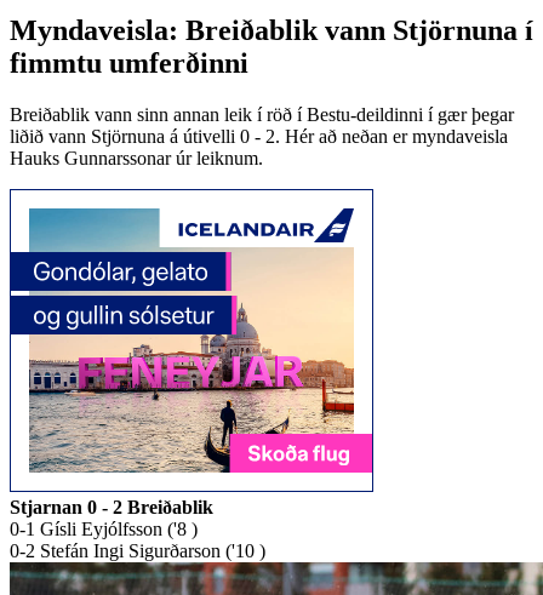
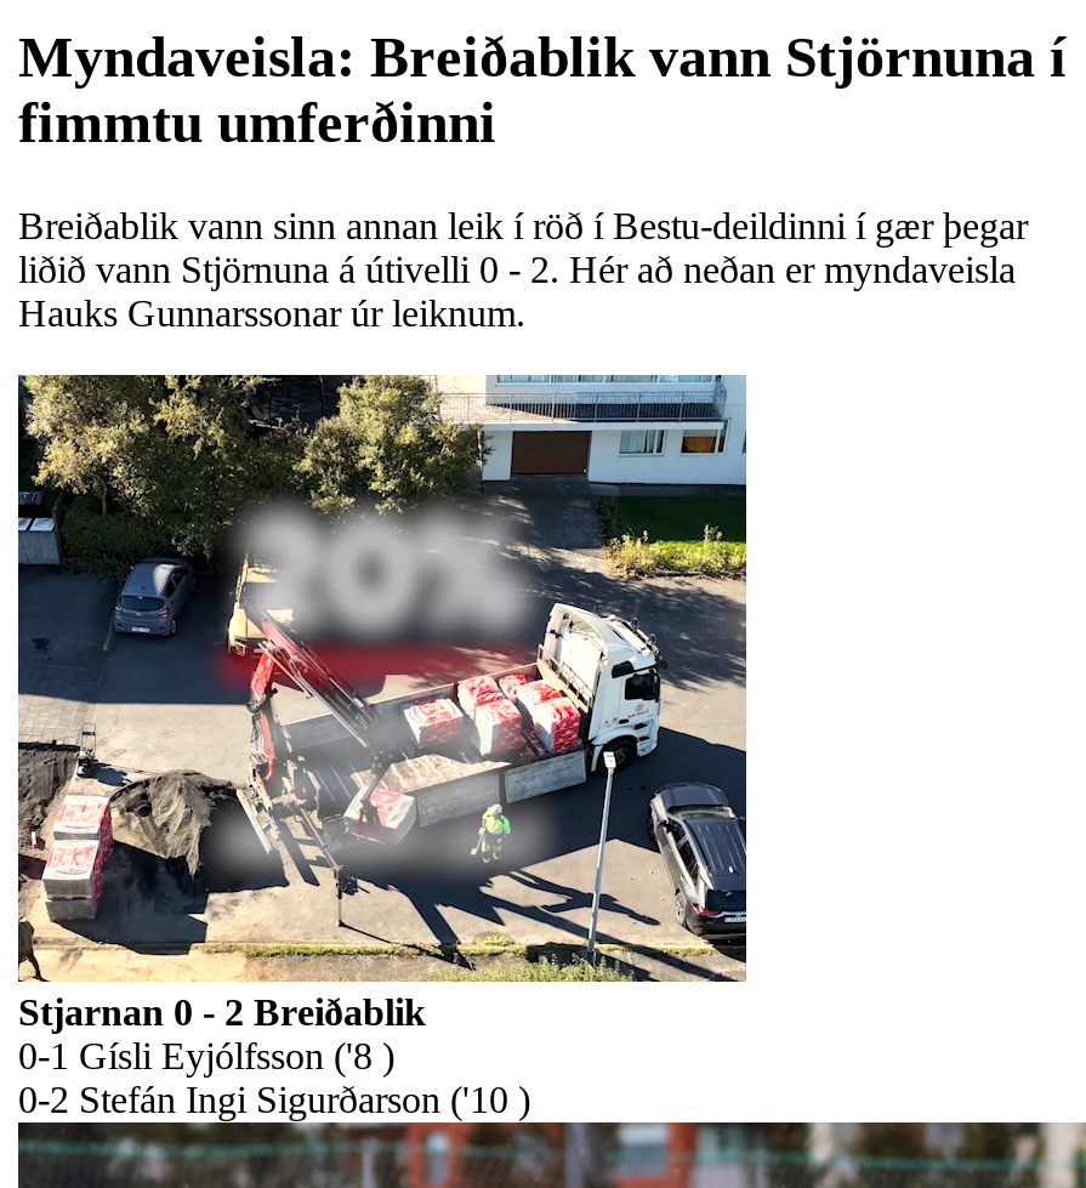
[8,188,375,493] [image] -> [16,373,749,984] [image]

